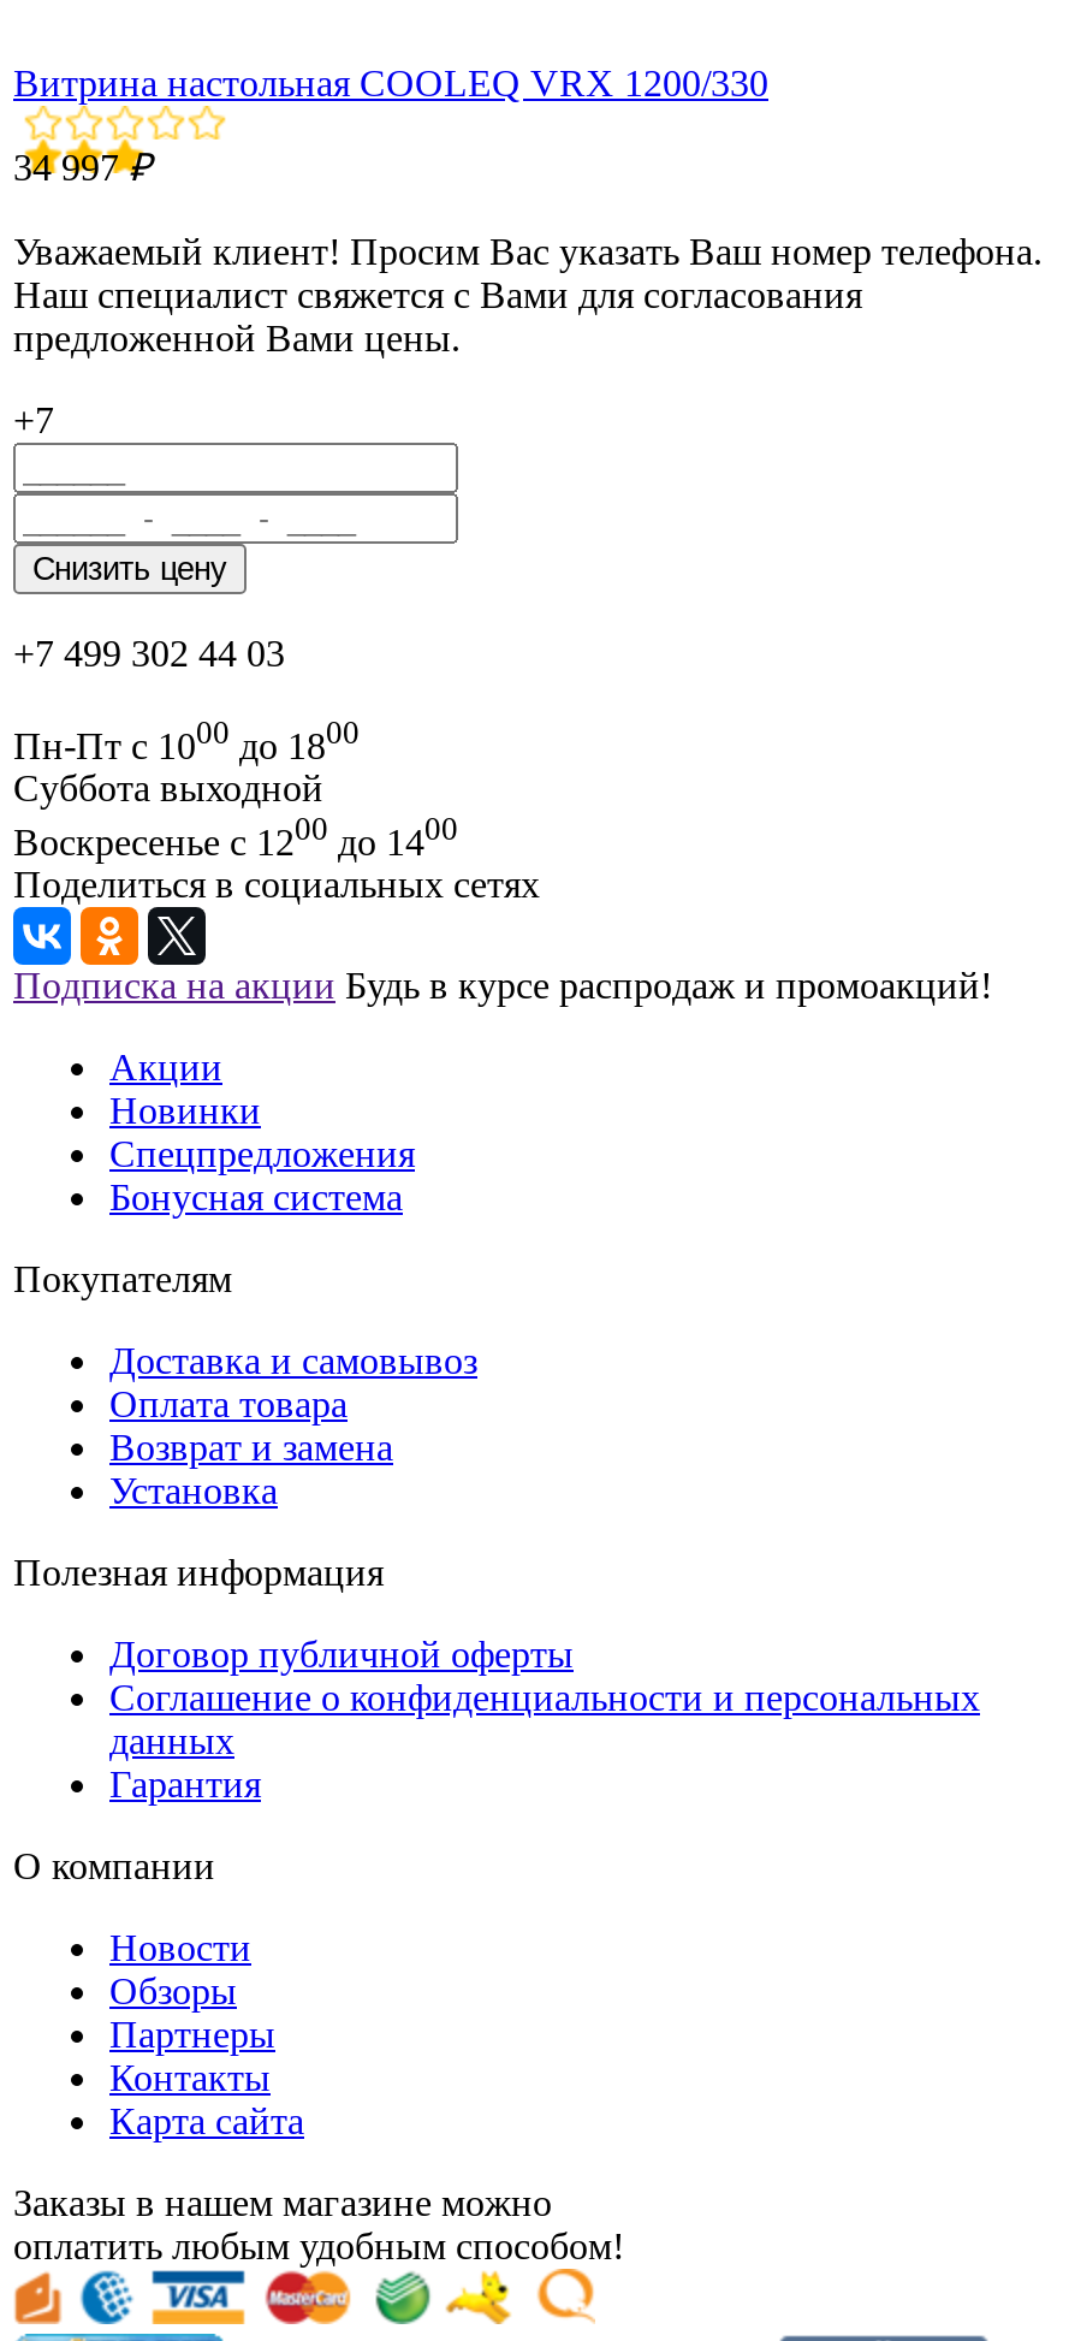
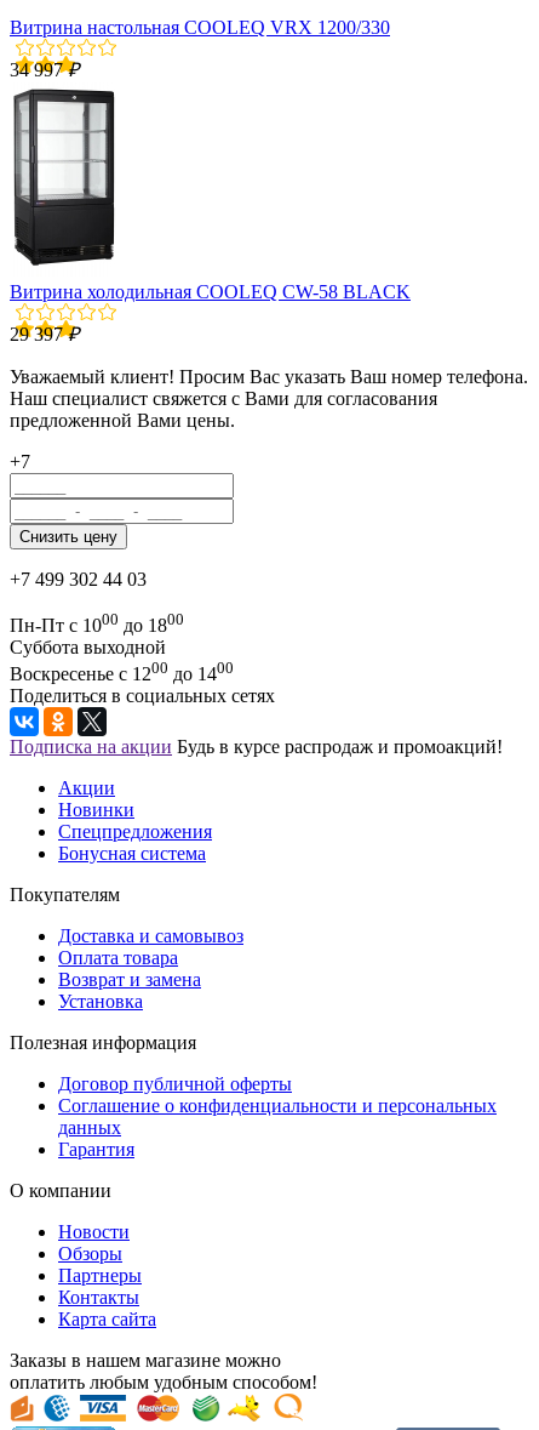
none -> [10,87,411,344] [image] | Витрина холодильная COOLEQ CW-58 BLACK | 29 397 ₽

